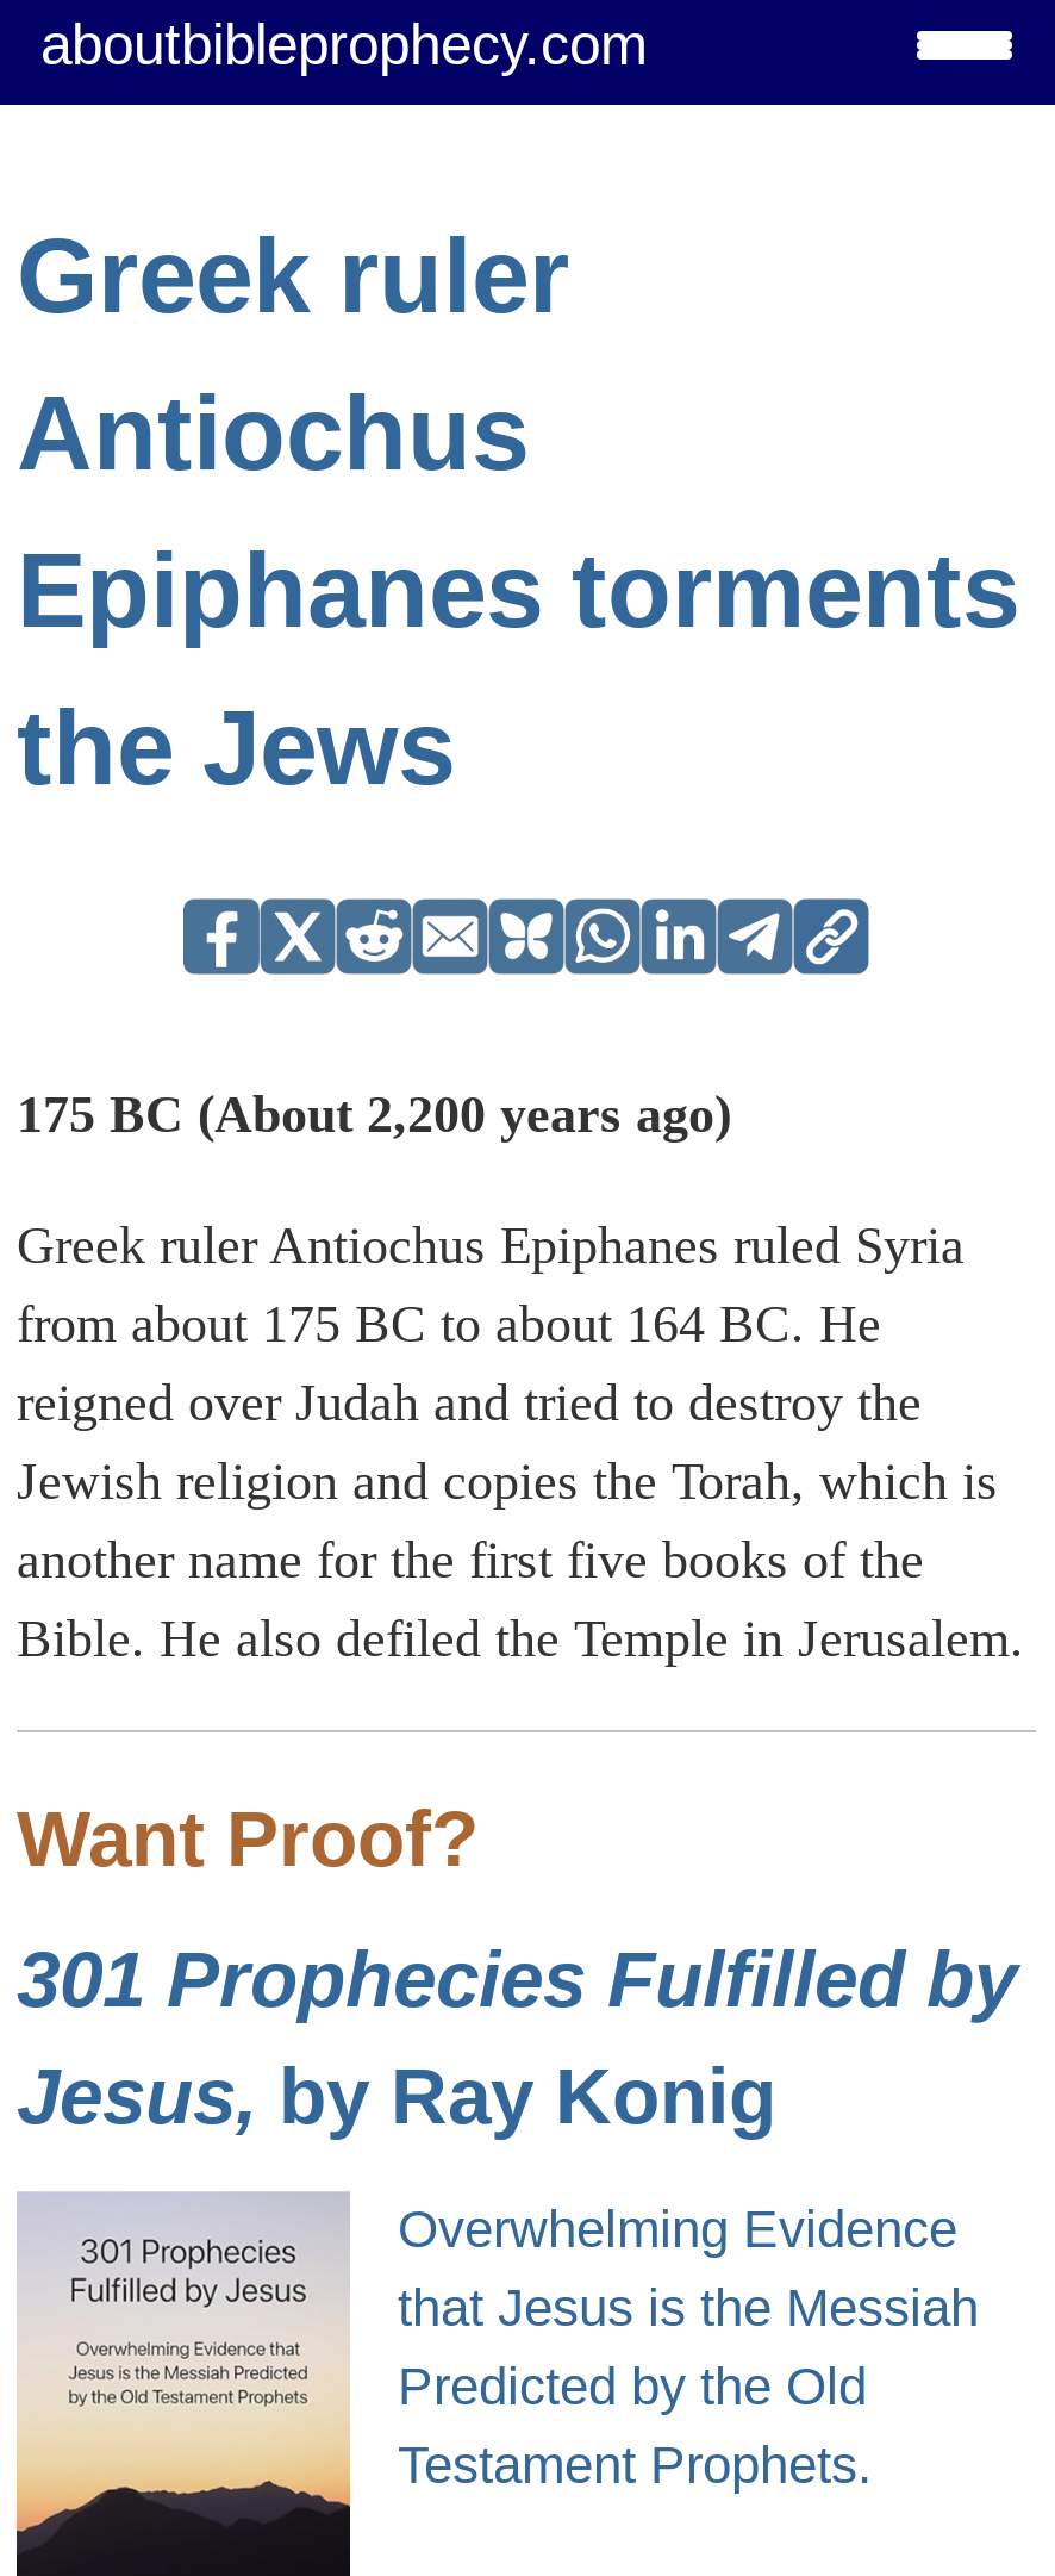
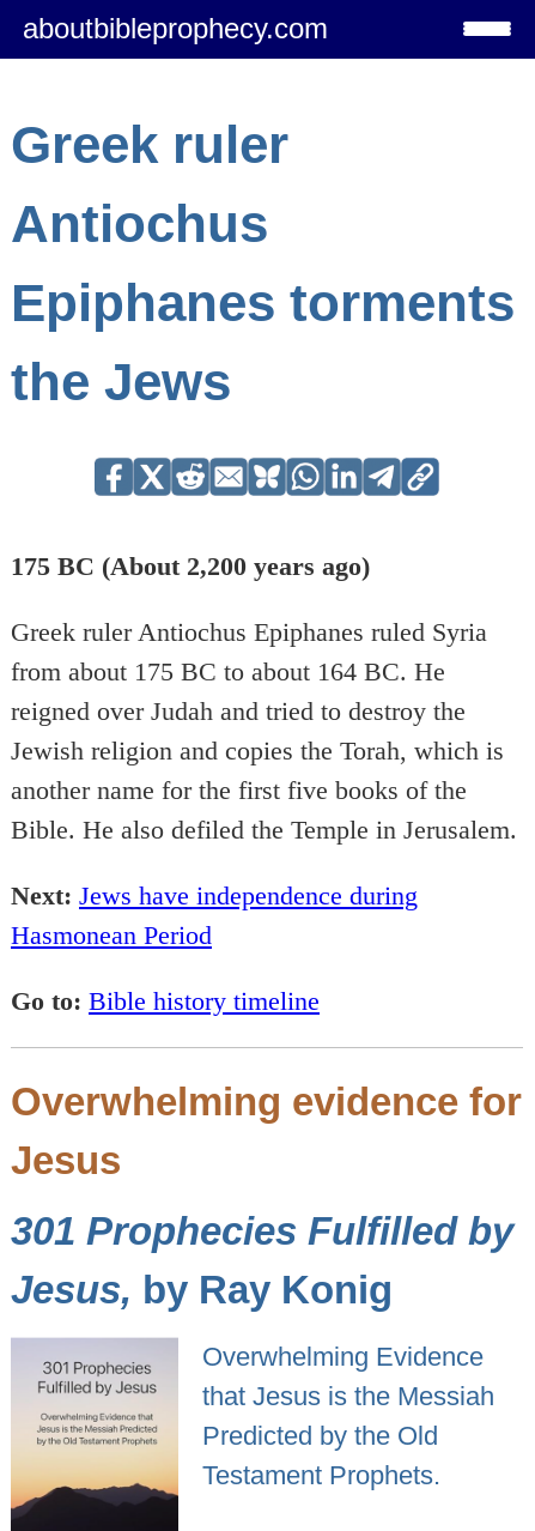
[17,1794,479,1882] Want Proof? -> [11,880,522,1182] Next: Jews have independence during | Hasmonean Period | Go to: Bible history timeline | Overwhelming evidence for | Jesus

